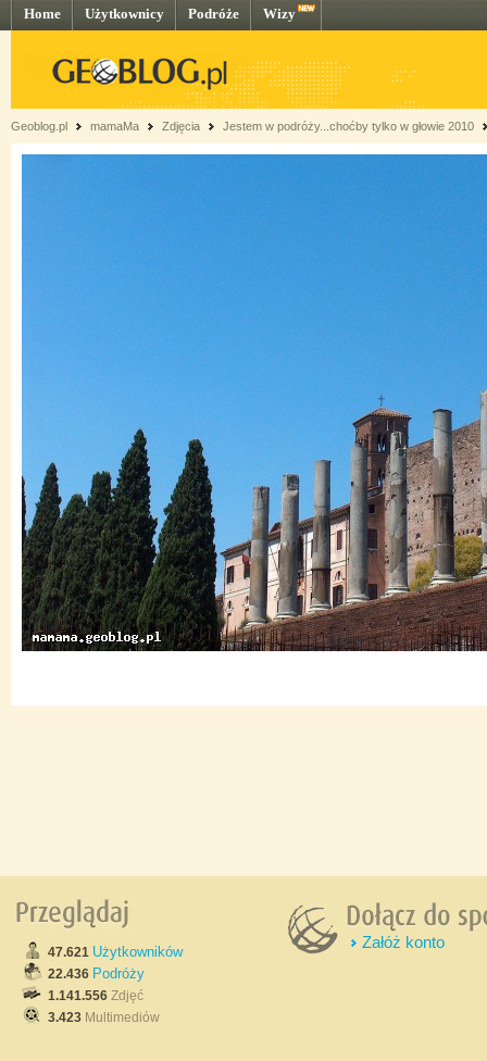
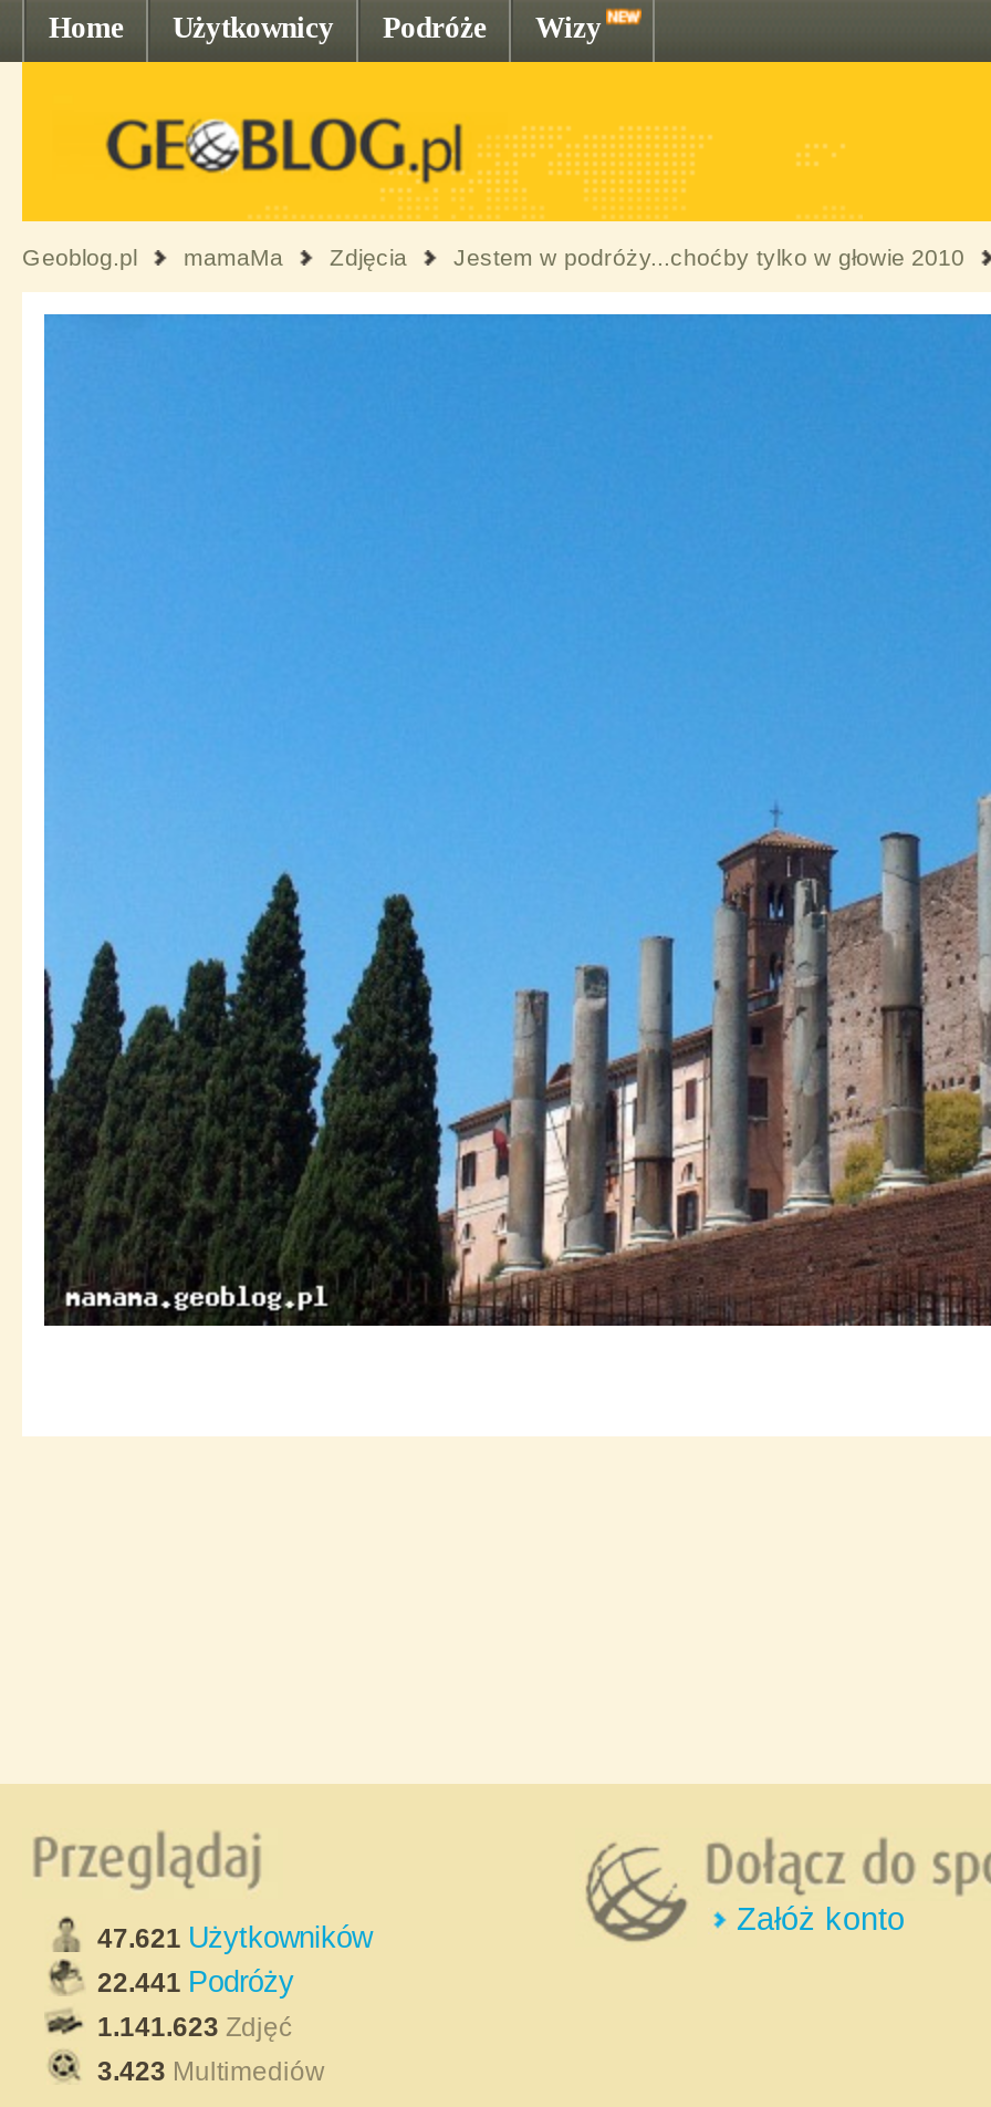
[48,965,145,982] 22.436 Podróży -> [97,1965,294,1999] 22.441 Podróży
[48,988,143,1003] 1.141.556 Zdjęć -> [97,2012,292,2043] 1.141.623 Zdjęć

